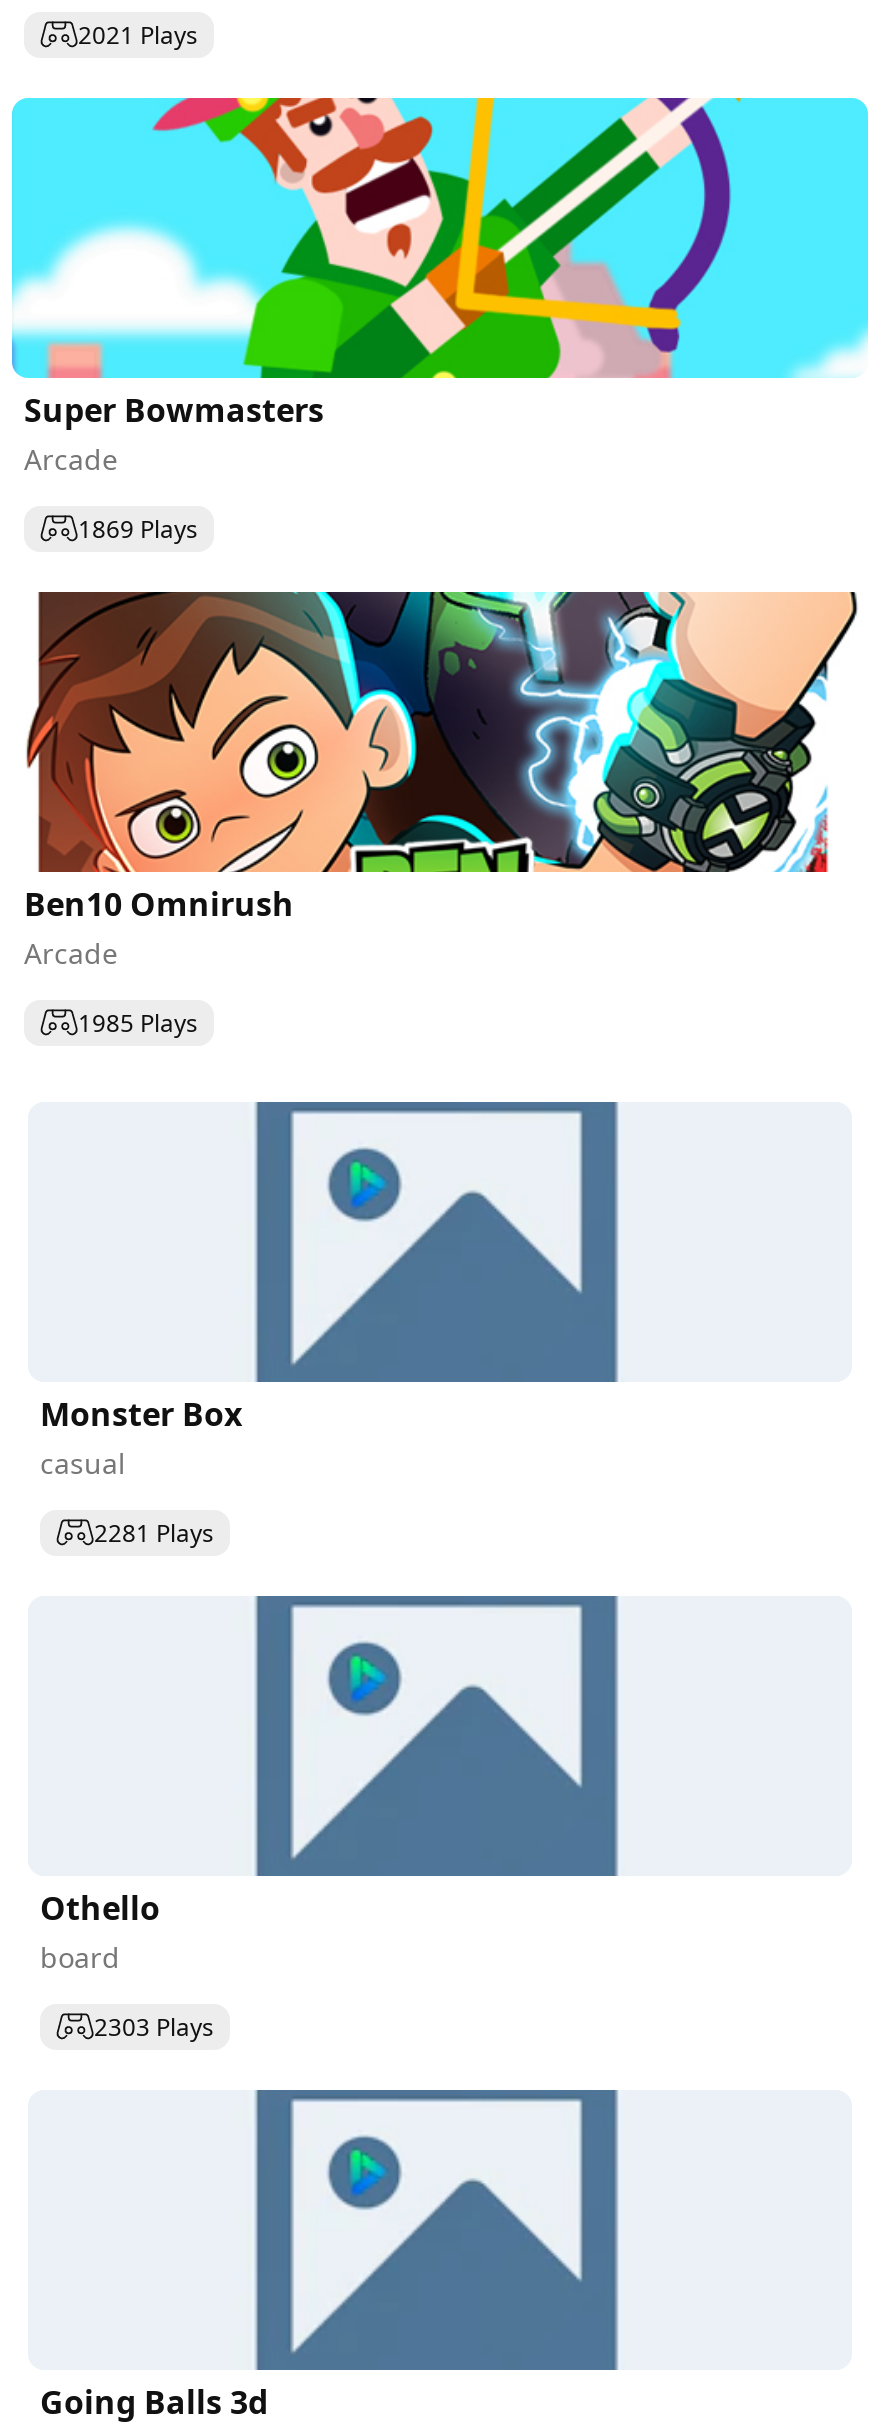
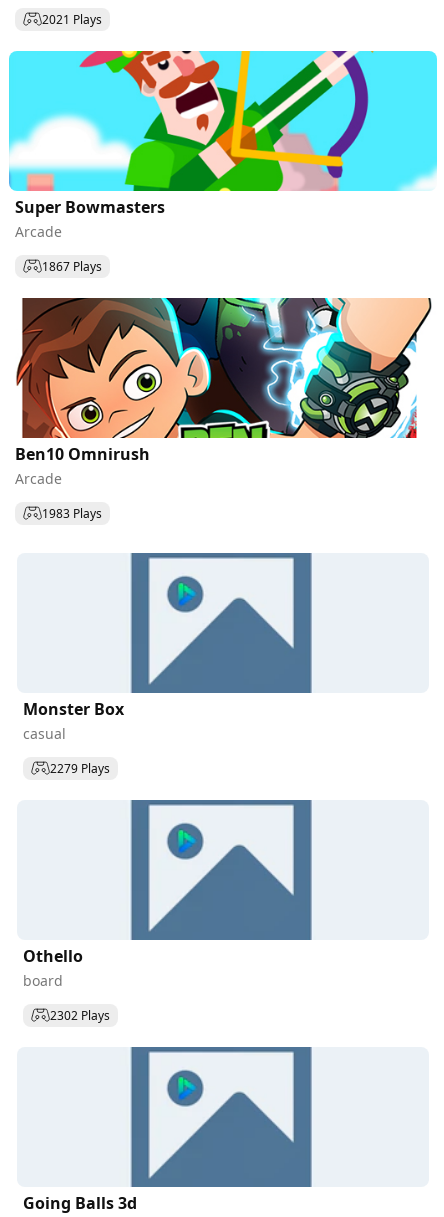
[78,511,198,545] 1869 Plays -> [42,257,102,274] 1867 Plays
[78,1005,198,1039] 1985 Plays -> [42,504,102,521] 1983 Plays
[94,1515,214,1549] 2281 Plays -> [50,759,110,776] 2279 Plays
[94,2009,214,2043] 2303 Plays -> [50,1006,110,1023] 2302 Plays

